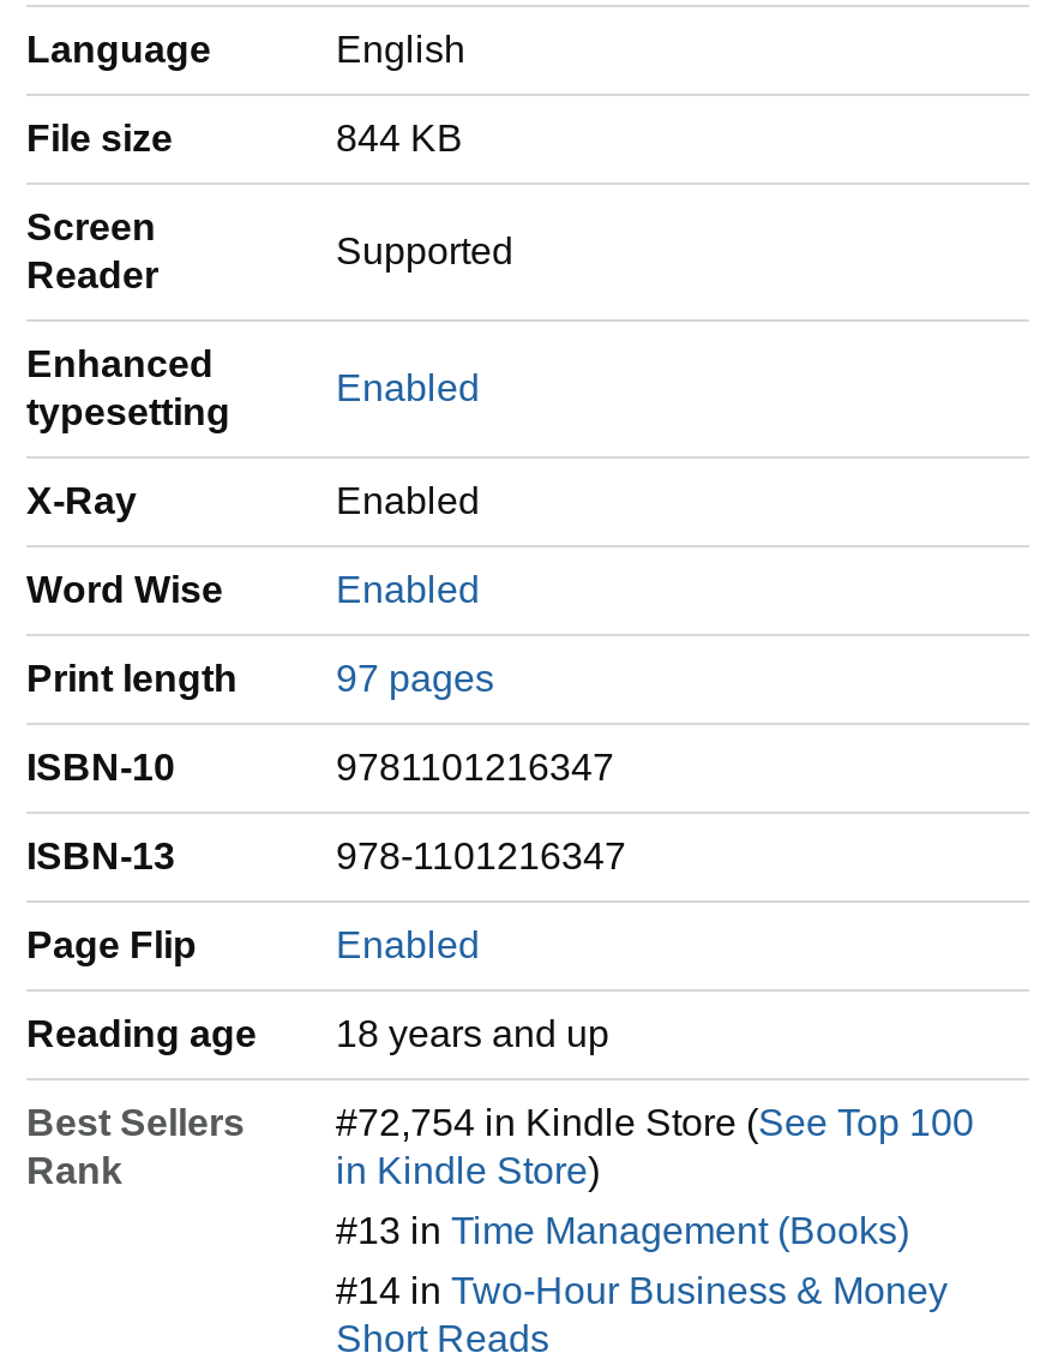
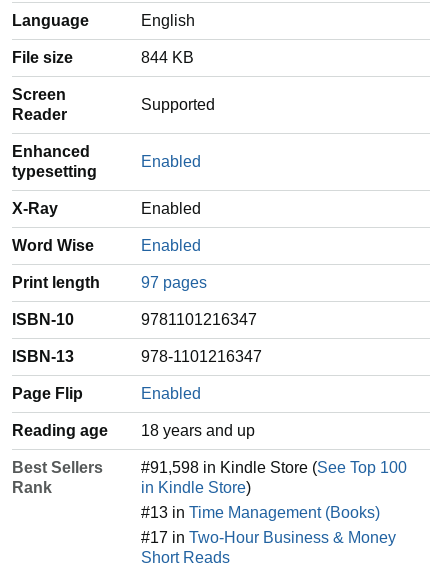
[336,1102,974,1143] #72,754 in Kindle Store (See Top 100 -> [141,459,407,476] #91,598 in Kindle Store (See Top 100
[336,1270,948,1311] #14 in Two-Hour Business & Money -> [141,529,396,546] #17 in Two-Hour Business & Money

